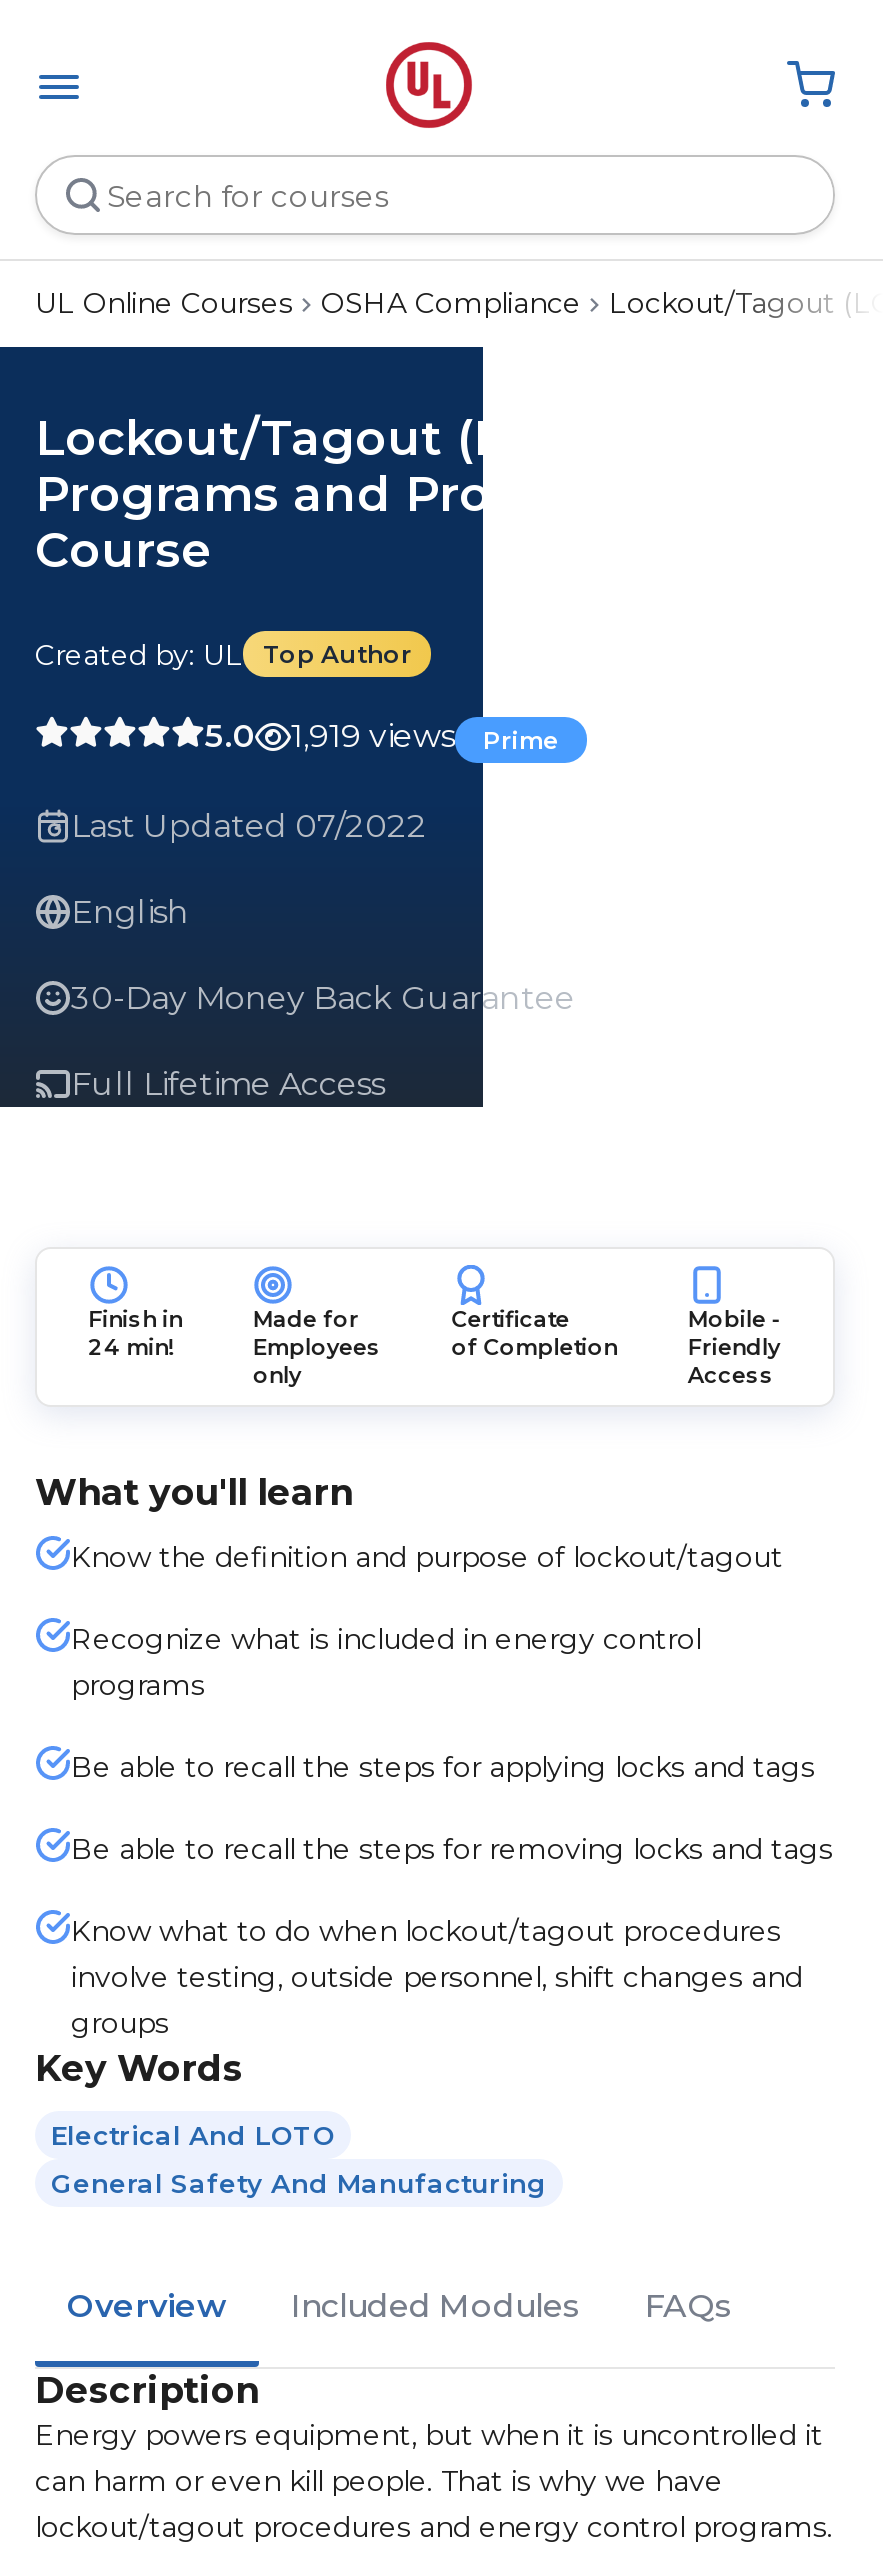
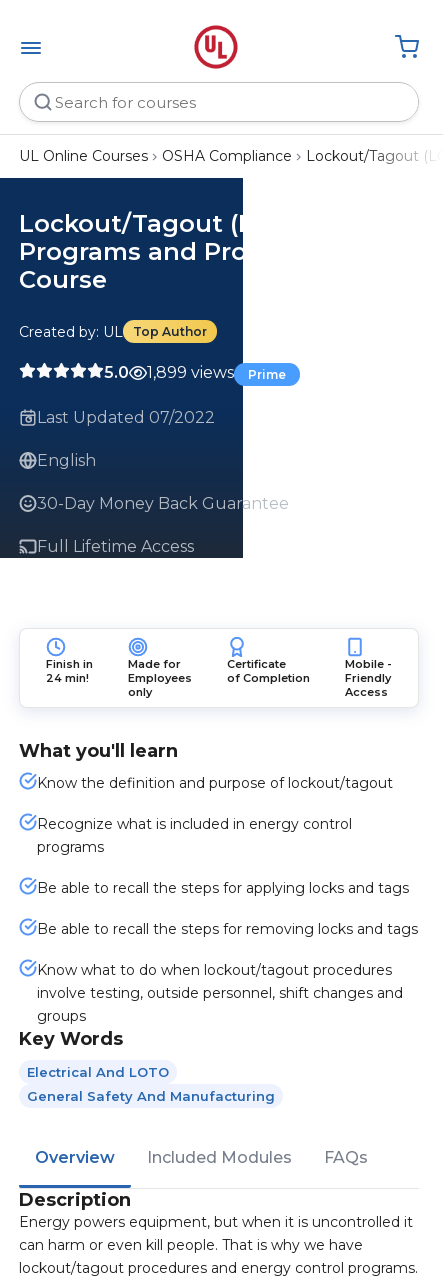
[205,717,559,755] 5.0 1,919 views Prime -> [104,363,286,382] 5.0 1,899 views Prime

